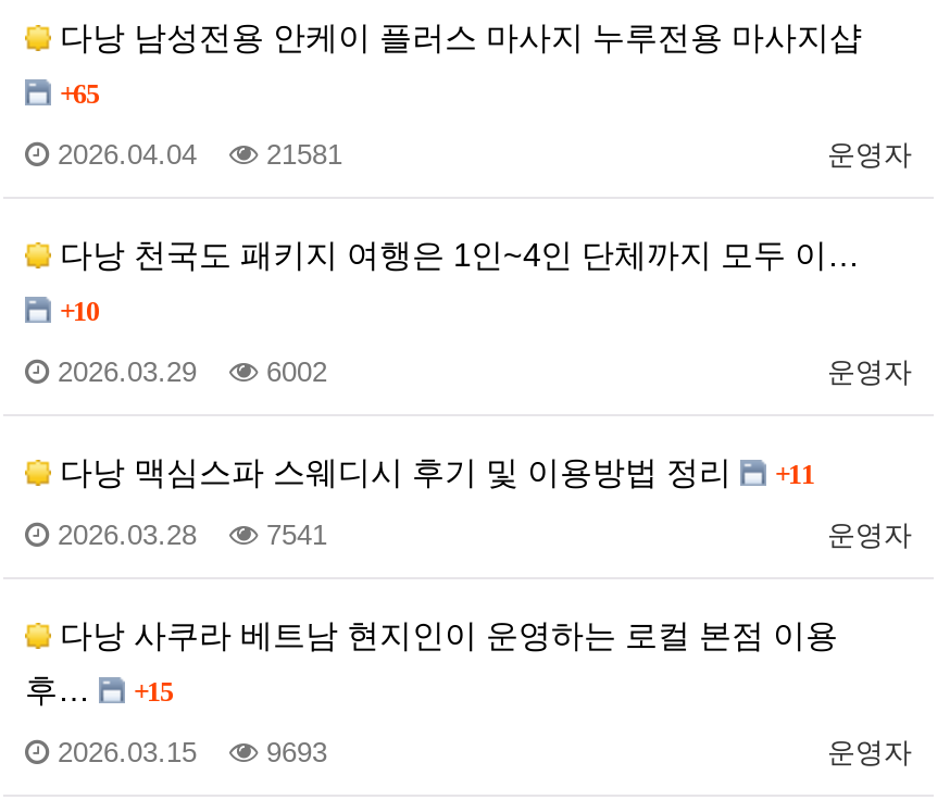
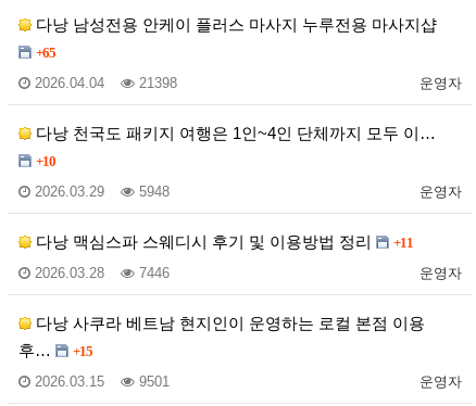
[266,138,342,170] 21581 -> [139,75,177,91] 21398
[266,355,327,388] 6002 -> [139,183,170,200] 5948
[266,518,327,551] 7541 -> [139,265,170,281] 7446
[266,736,327,768] 9693 -> [139,373,170,390] 9501

